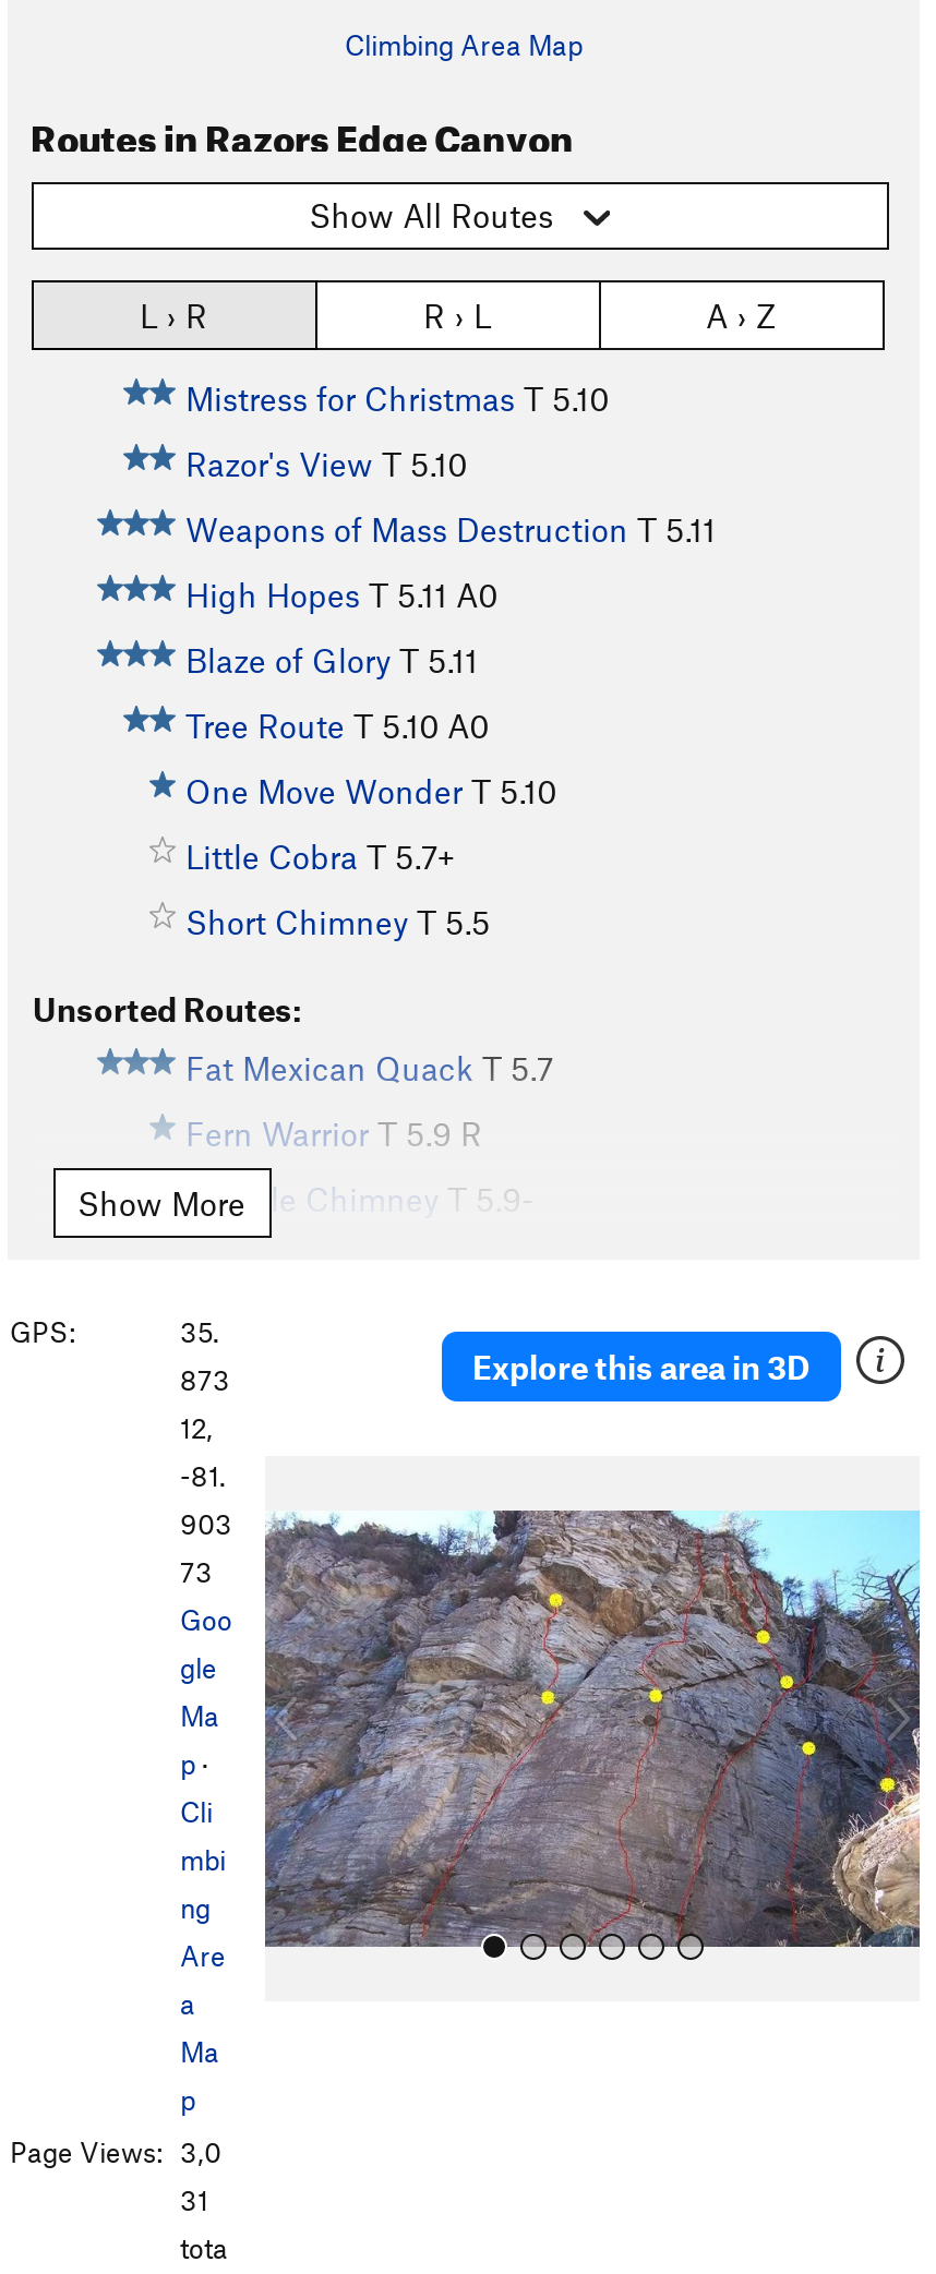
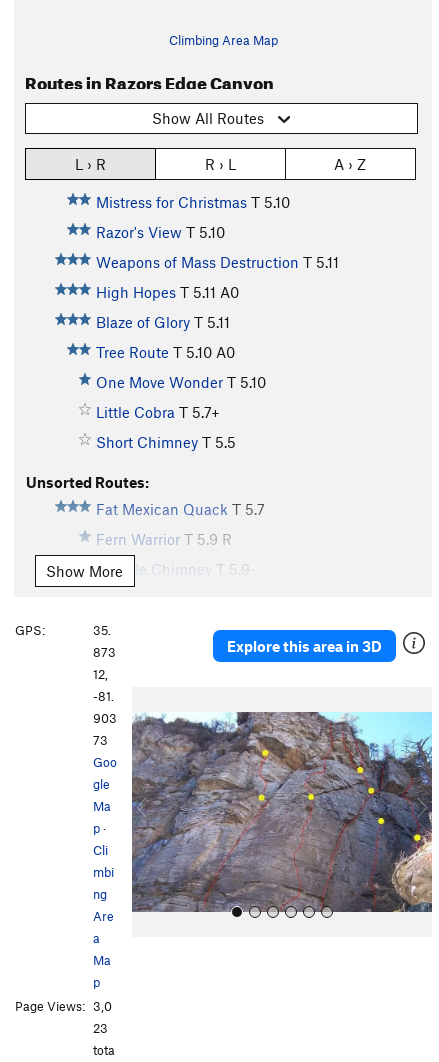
[180,2183,208,2218] 31 -> [93,1020,108,1036] 23

